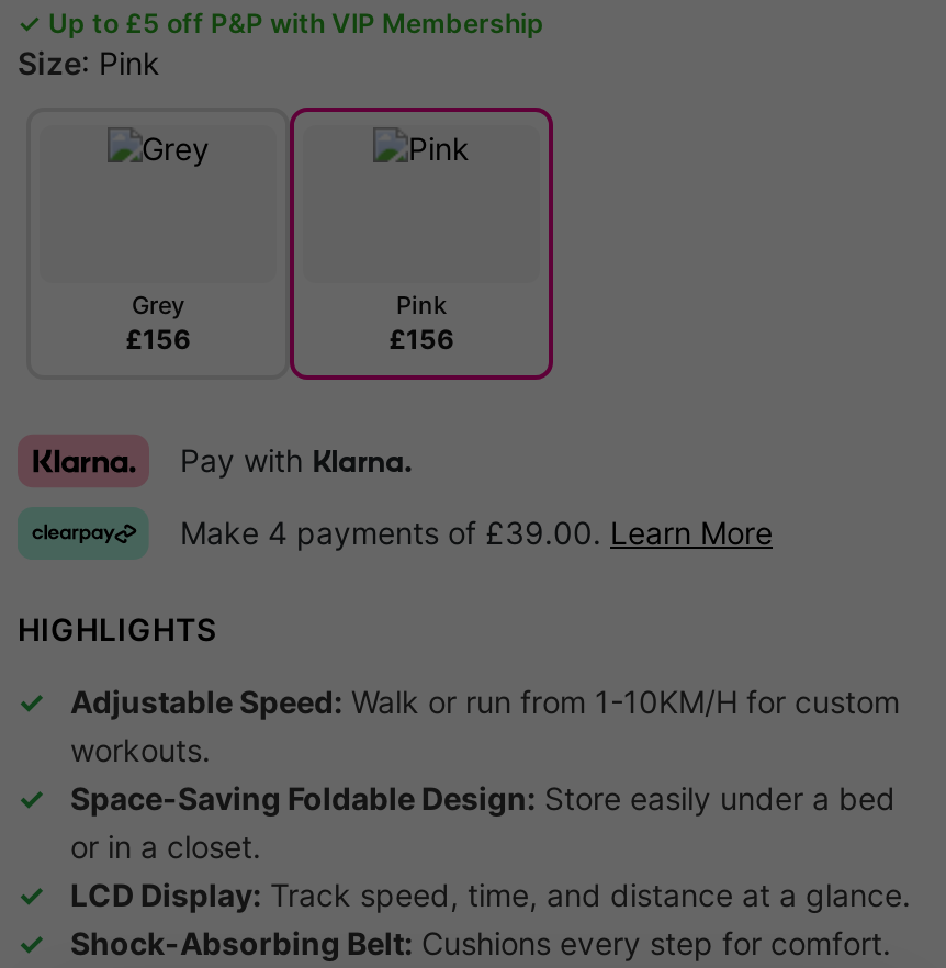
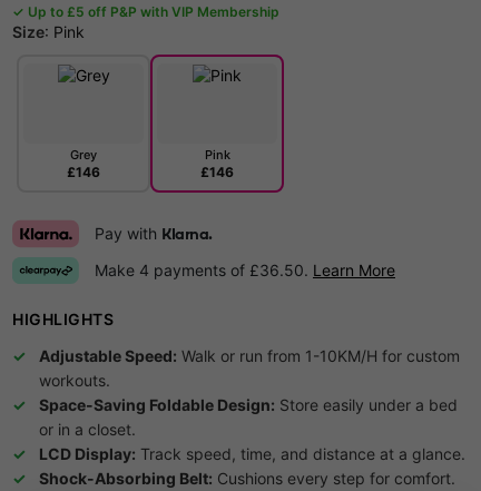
[125,323,191,356] £156 -> [67,164,100,181] £146
[388,323,454,356] £156 -> [200,164,234,181] £146
[180,514,773,551] Make 4 payments of £39.00. Learn More -> [95,261,395,280] Make 4 payments of £36.50. Learn More

